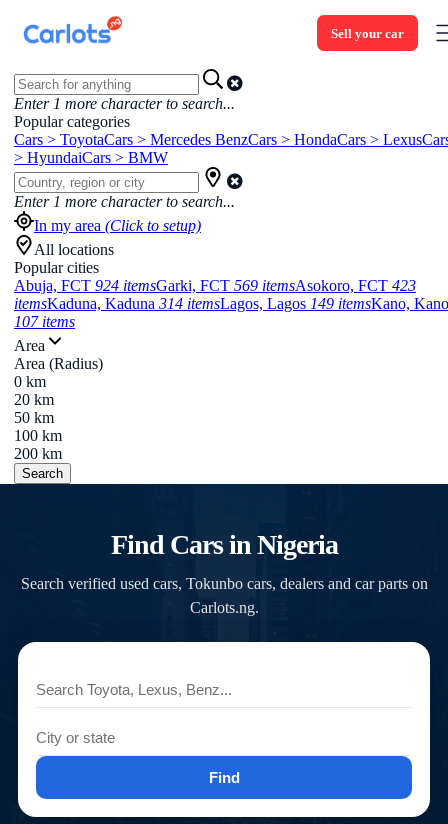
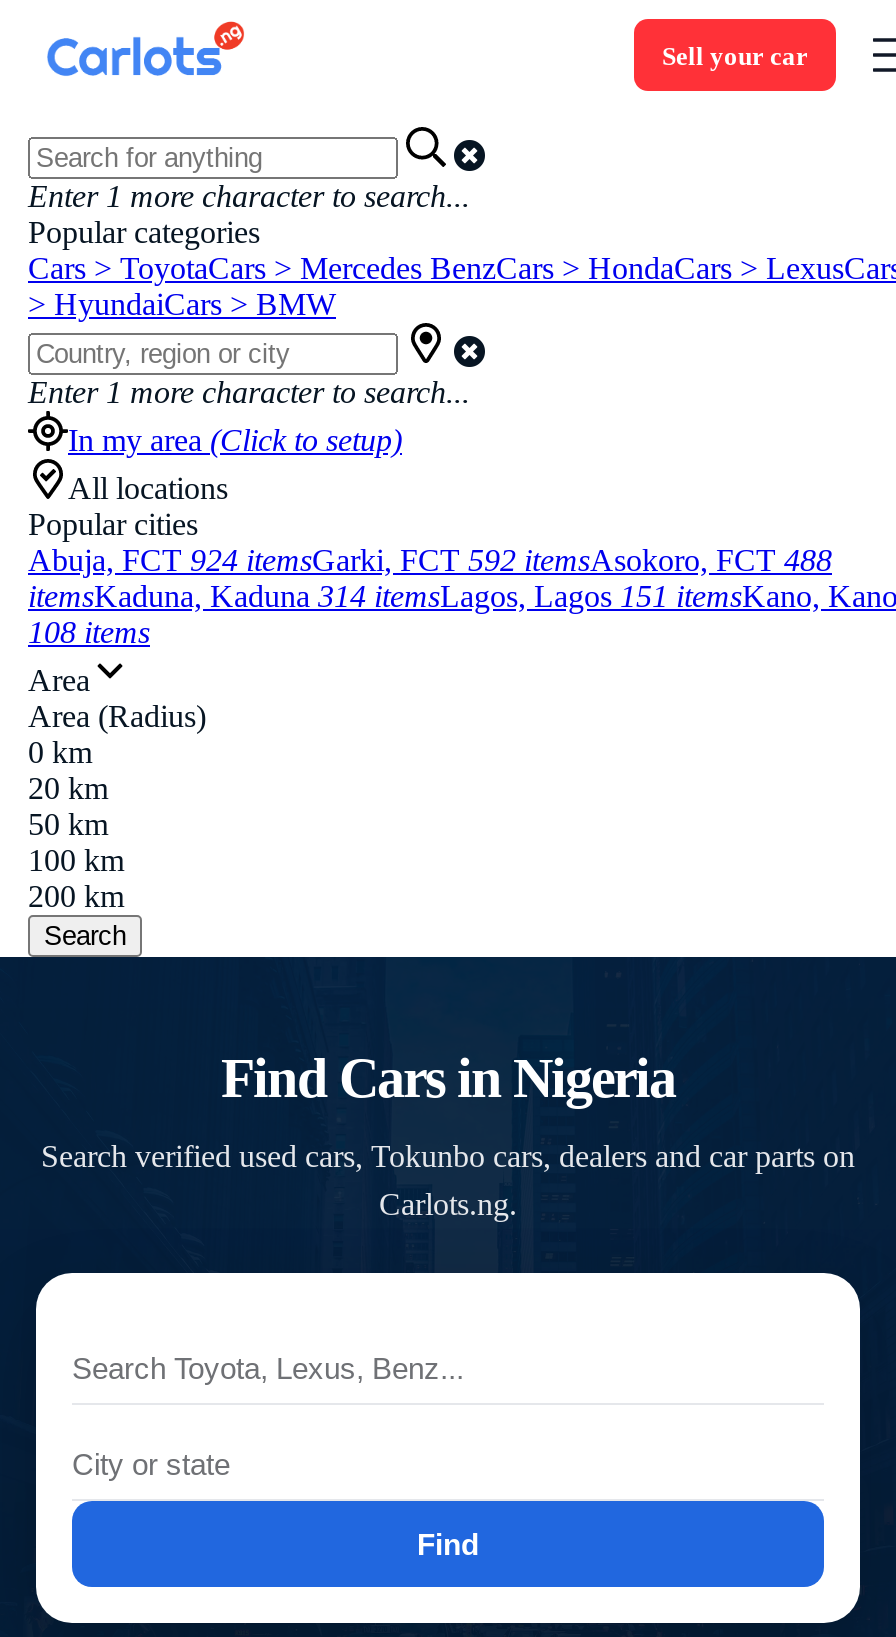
[14,277,416,294] Abuja, FCT 924 itemsGarki, FCT 569 itemsAsokoro, FCT 423 -> [28,543,832,577] Abuja, FCT 924 itemsGarki, FCT 592 itemsAsokoro, FCT 488
[14,295,448,312] itemsKaduna, Kaduna 314 itemsLagos, Lagos 149 itemsKano, Kano -> [28,579,896,613] itemsKaduna, Kaduna 314 itemsLagos, Lagos 151 itemsKano, Kano
[14,313,75,330] 107 items -> [28,615,150,649] 108 items

